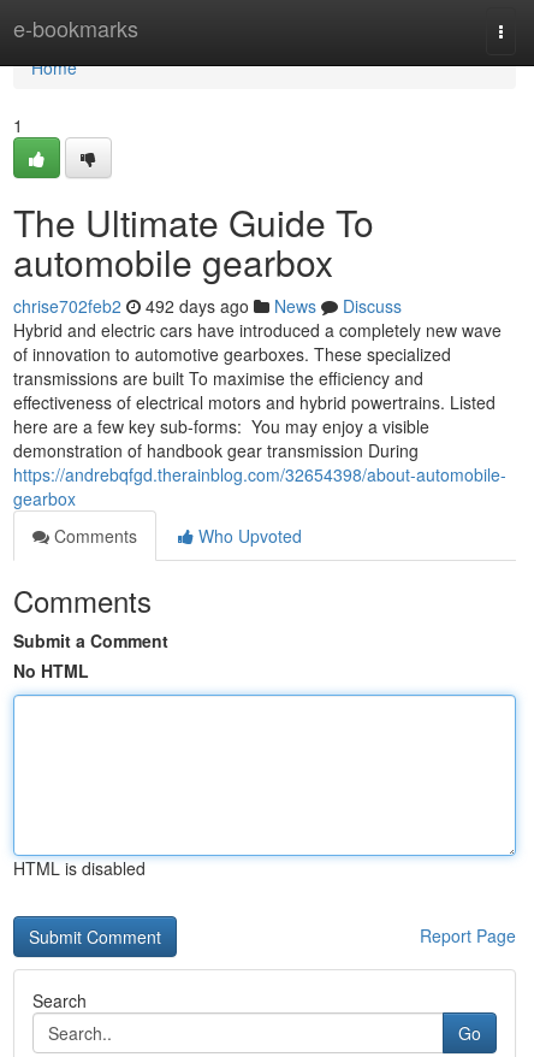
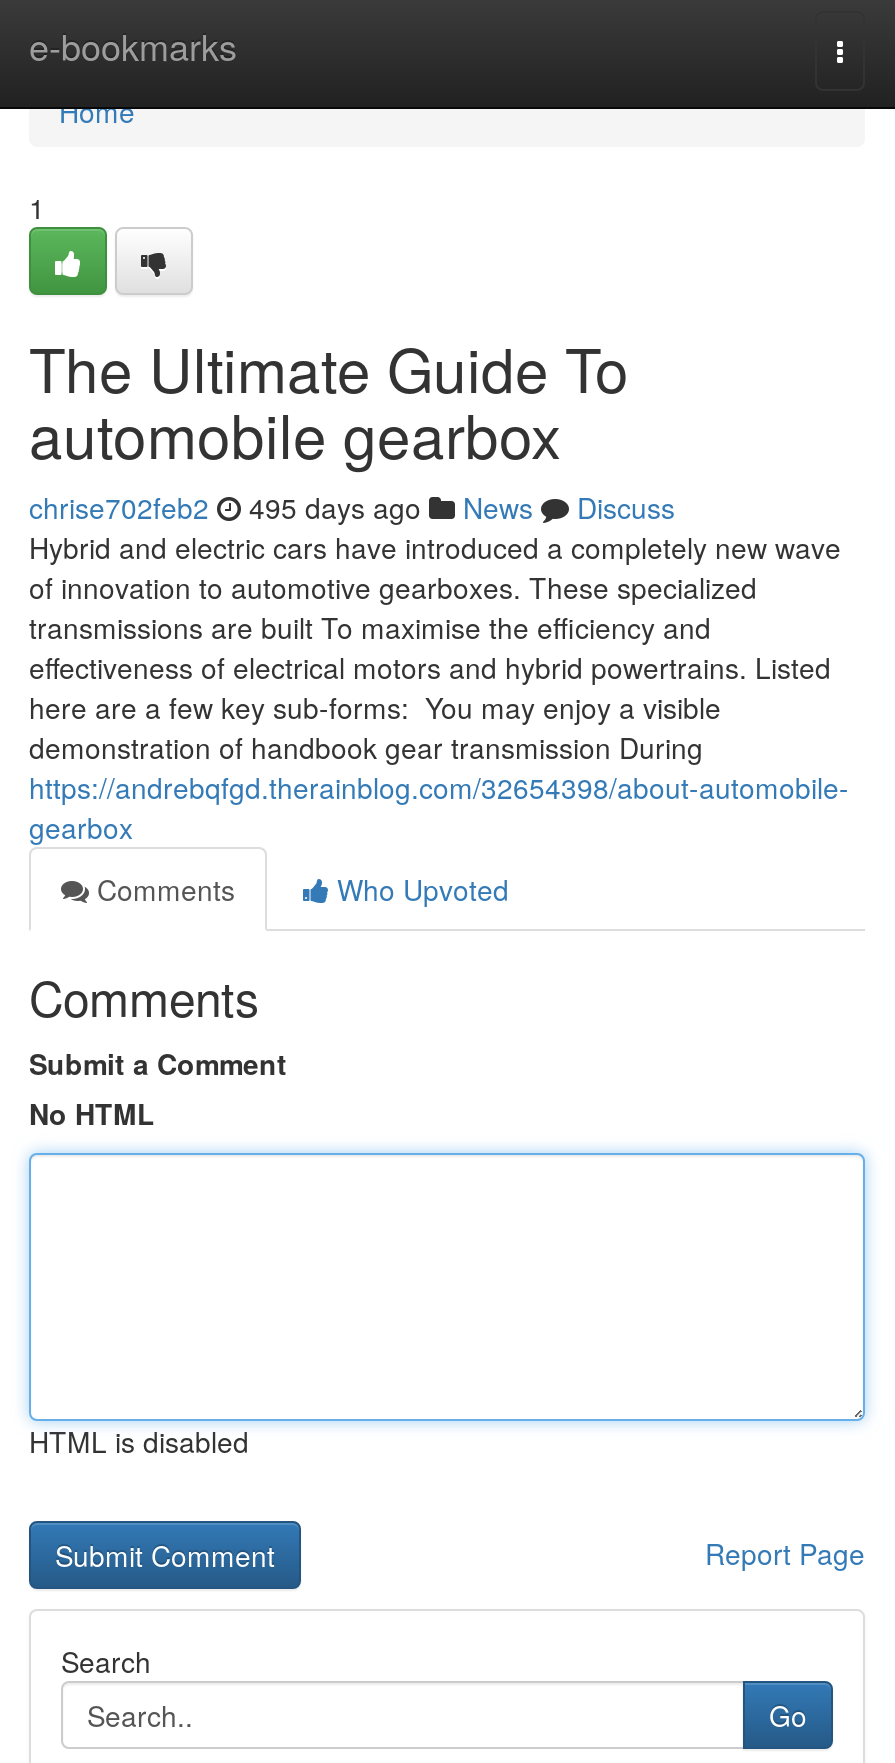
[13,294,402,318] chrise702feb2 492 days ago News Discuss -> [29,487,675,527] chrise702feb2 495 days ago News Discuss

